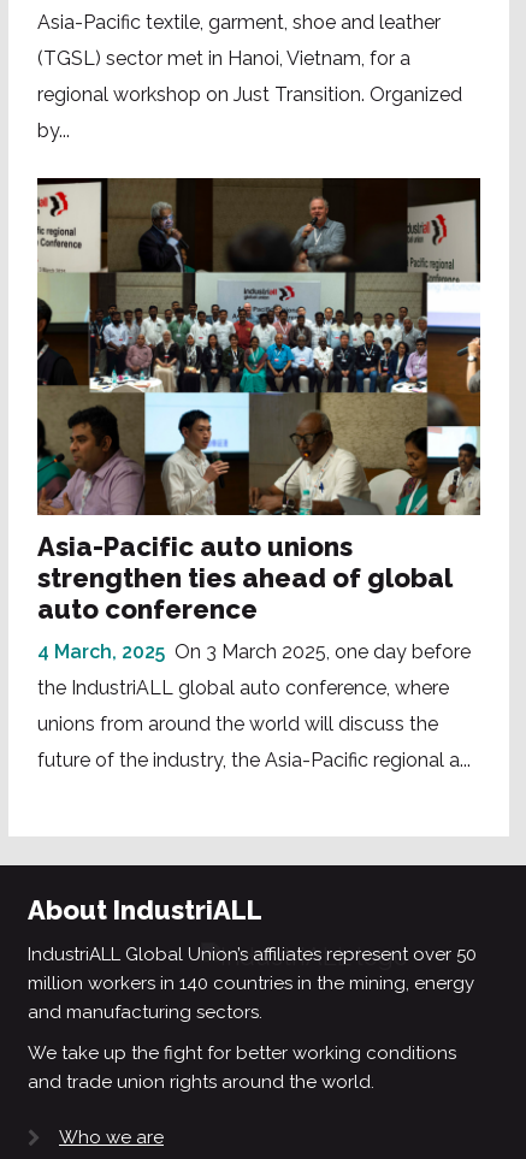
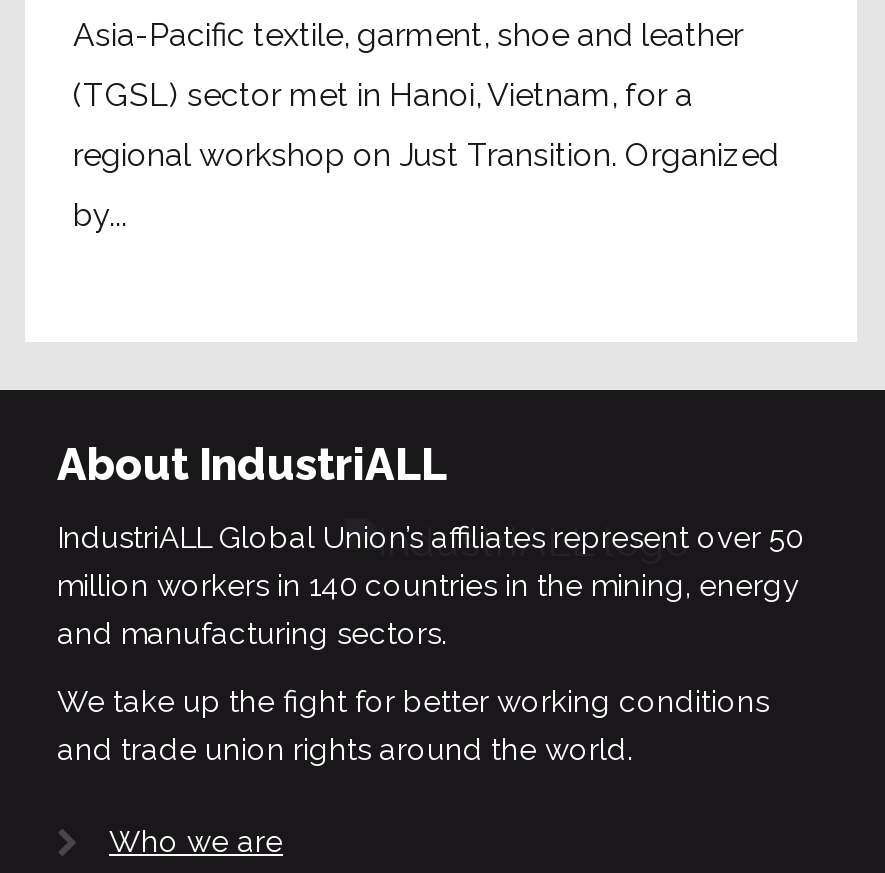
[36,177,481,771] [image] | Asia-Pacific auto unions | strengthen ties ahead of global | auto conference | 4 March, 2025 On 3 March 2025, one day before | the IndustriALL global auto conference, where | unions from around the world will discuss the | future of the industry, the Asia-Pacific regional a... -> none

